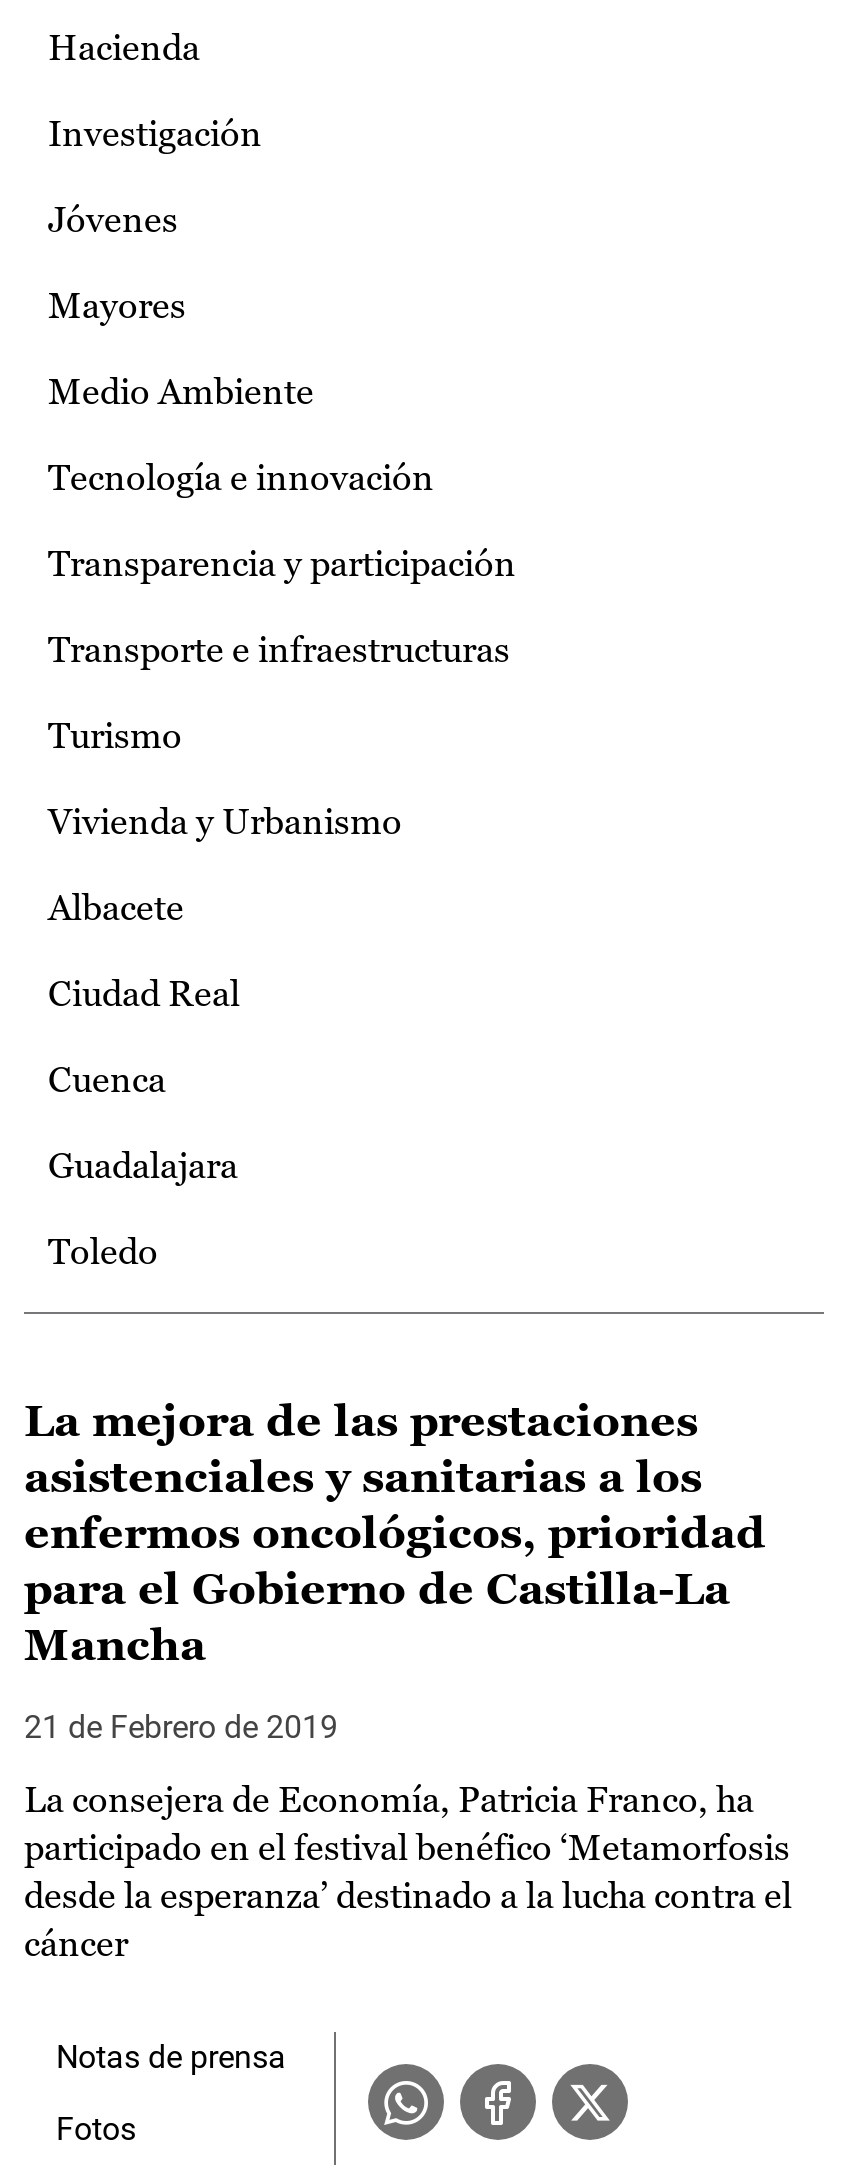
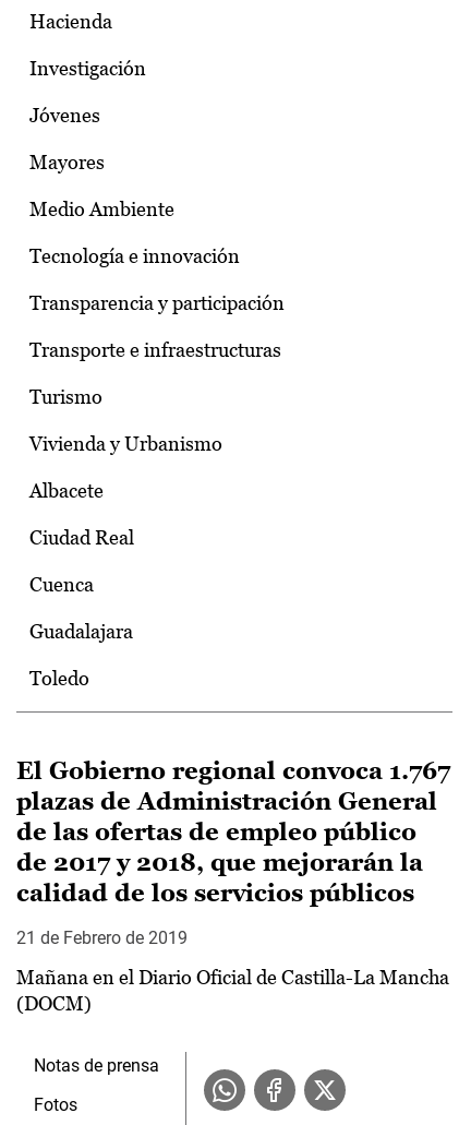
[24,1396,766,1670] La mejora de las prestaciones | asistenciales y sanitarias a los | enfermos oncológicos, prioridad | para el Gobierno de Castilla-La | Mancha -> [16,757,450,907] El Gobierno regional convoca 1.767 | plazas de Administración General | de las ofertas de empleo público | de 2017 y 2018, que mejorarán la | calidad de los servicios públicos
[24,1778,792,1964] La consejera de Economía, Patricia Franco, ha | participado en el festival benéfico ‘Metamorfosis | desde la esperanza’ destinado a la lucha contra el | cáncer -> [16,966,449,1015] Mañana en el Diario Oficial de Castilla-La Mancha | (DOCM)

